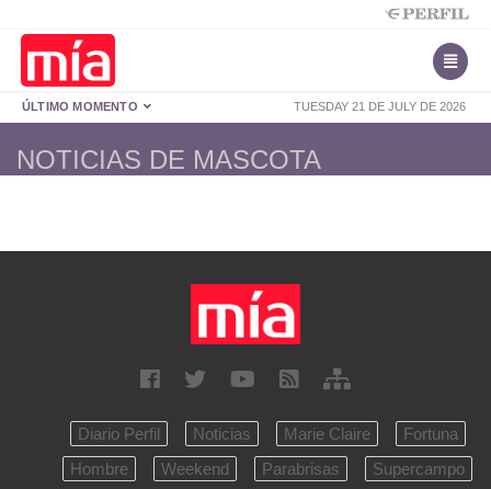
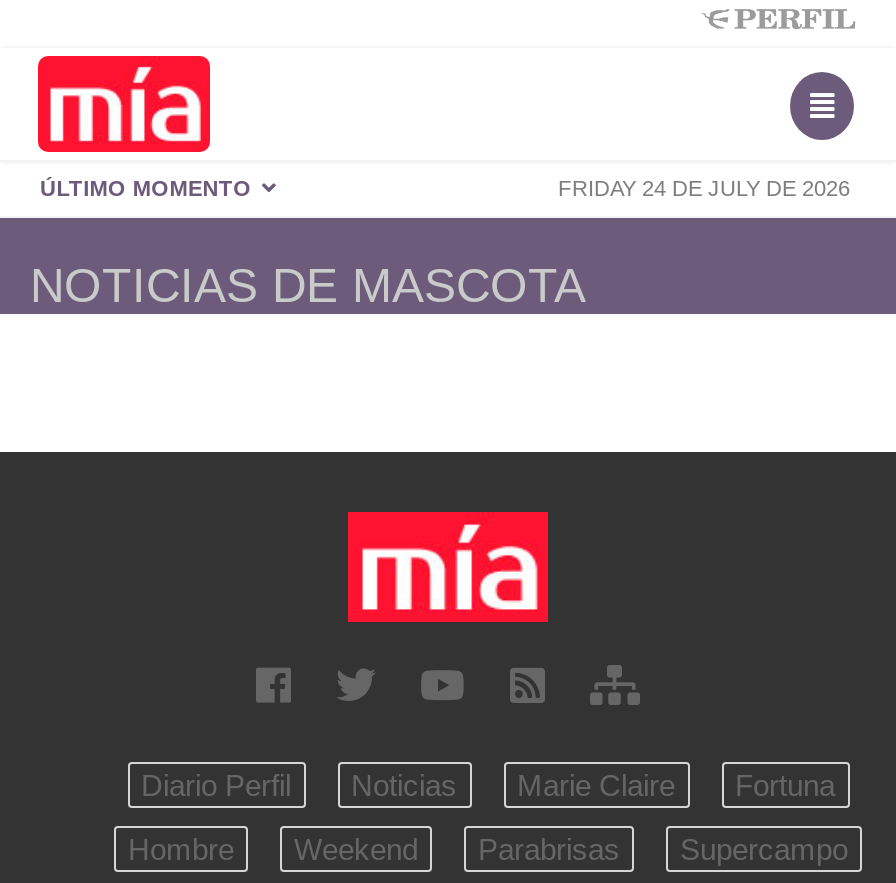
[294,100,466,113] TUESDAY 21 DE JULY DE 2026 -> [558,176,850,200] FRIDAY 24 DE JULY DE 2026

